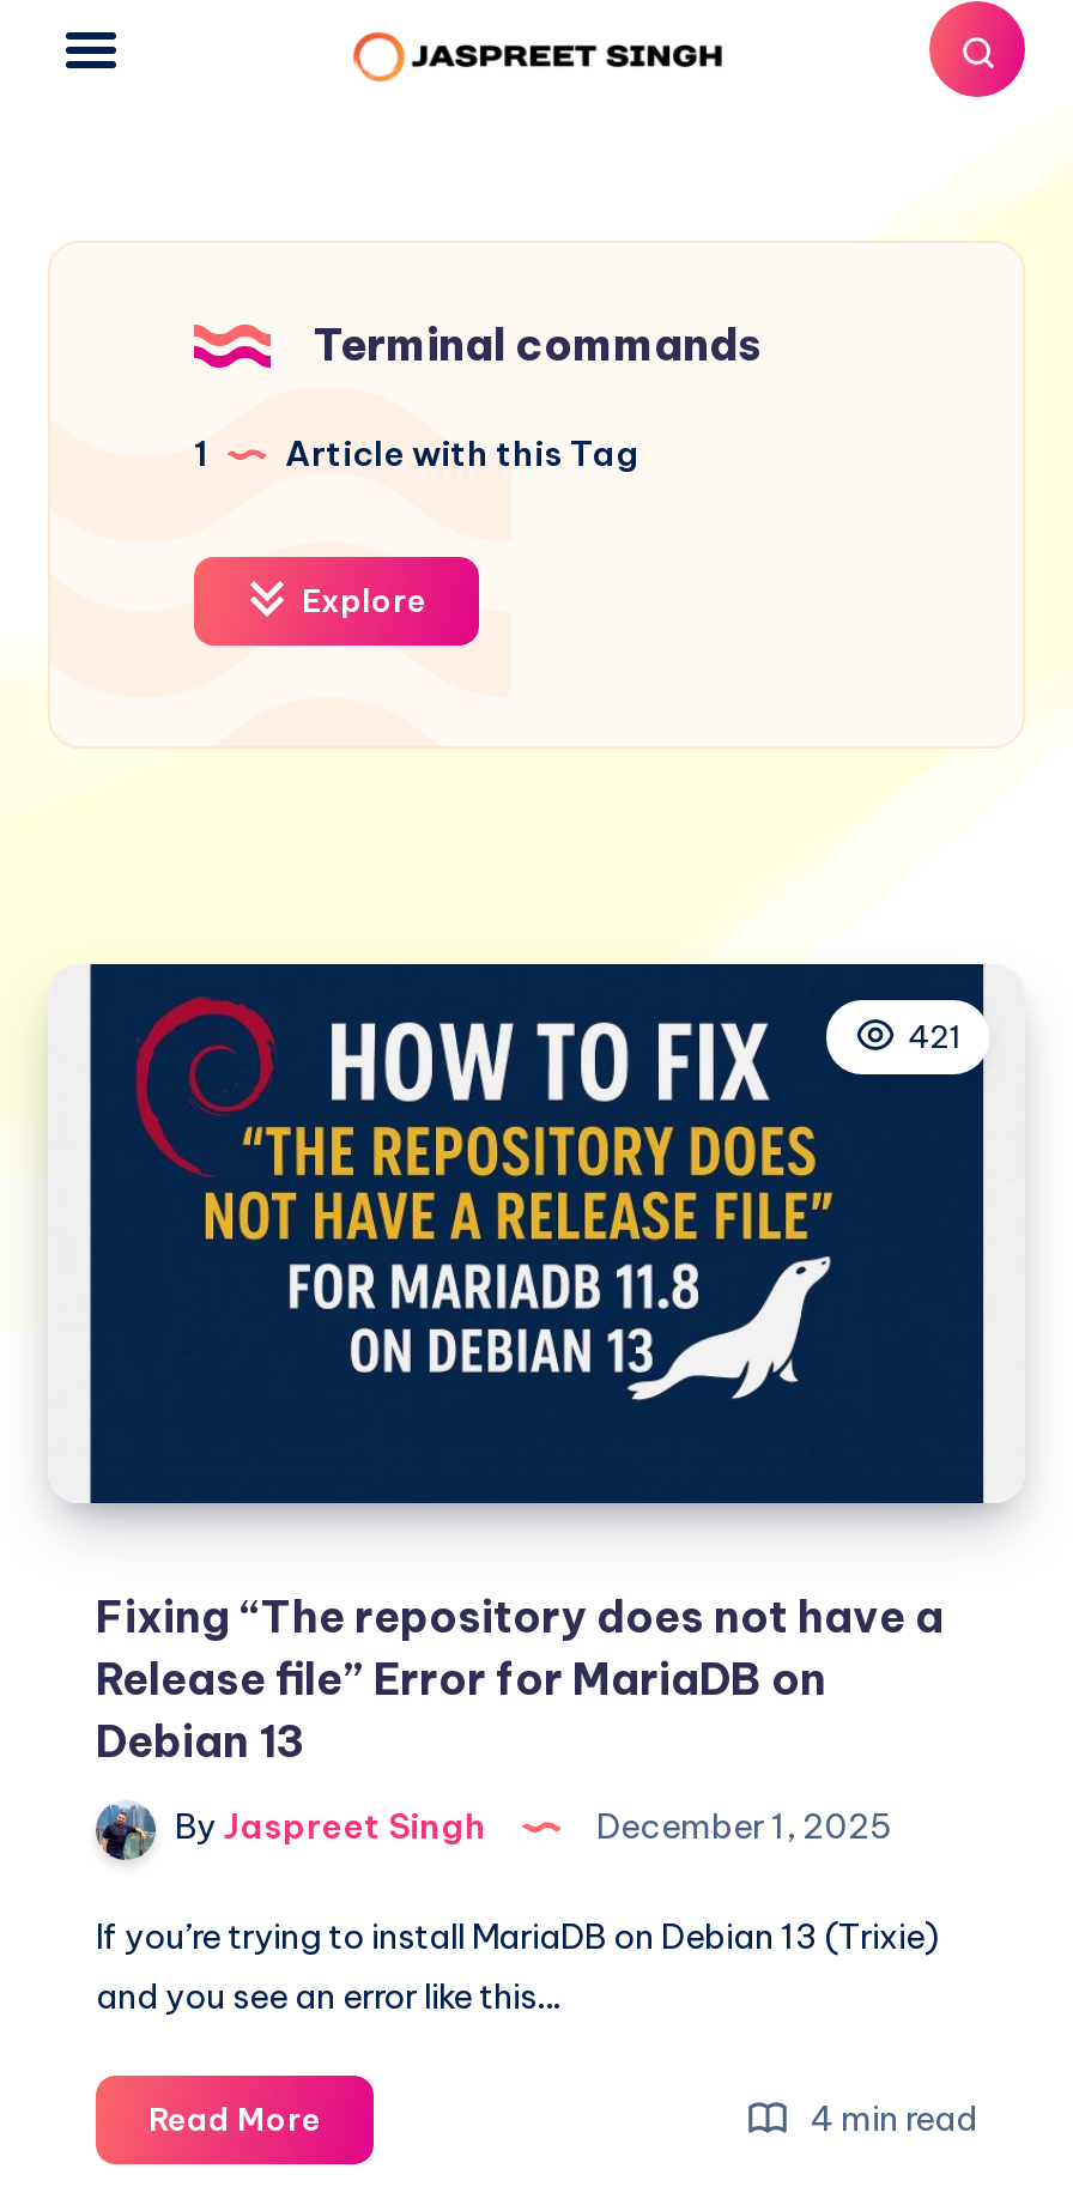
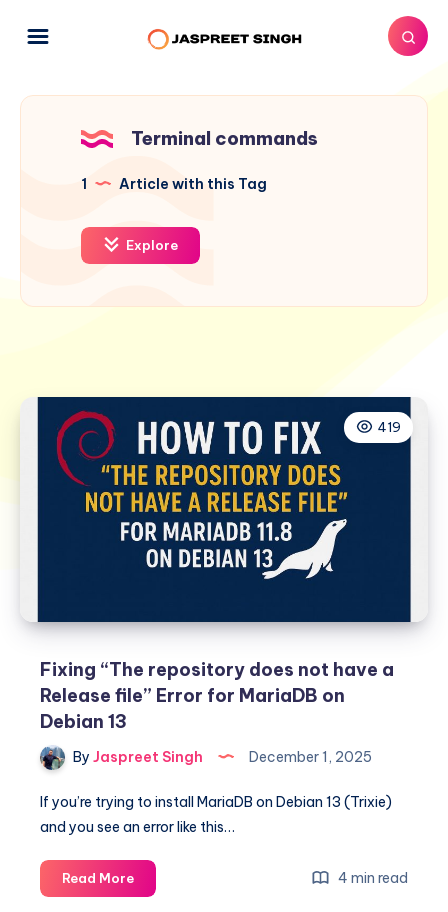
[901,1017,960,1055] 421 -> [375,418,401,434] 419

